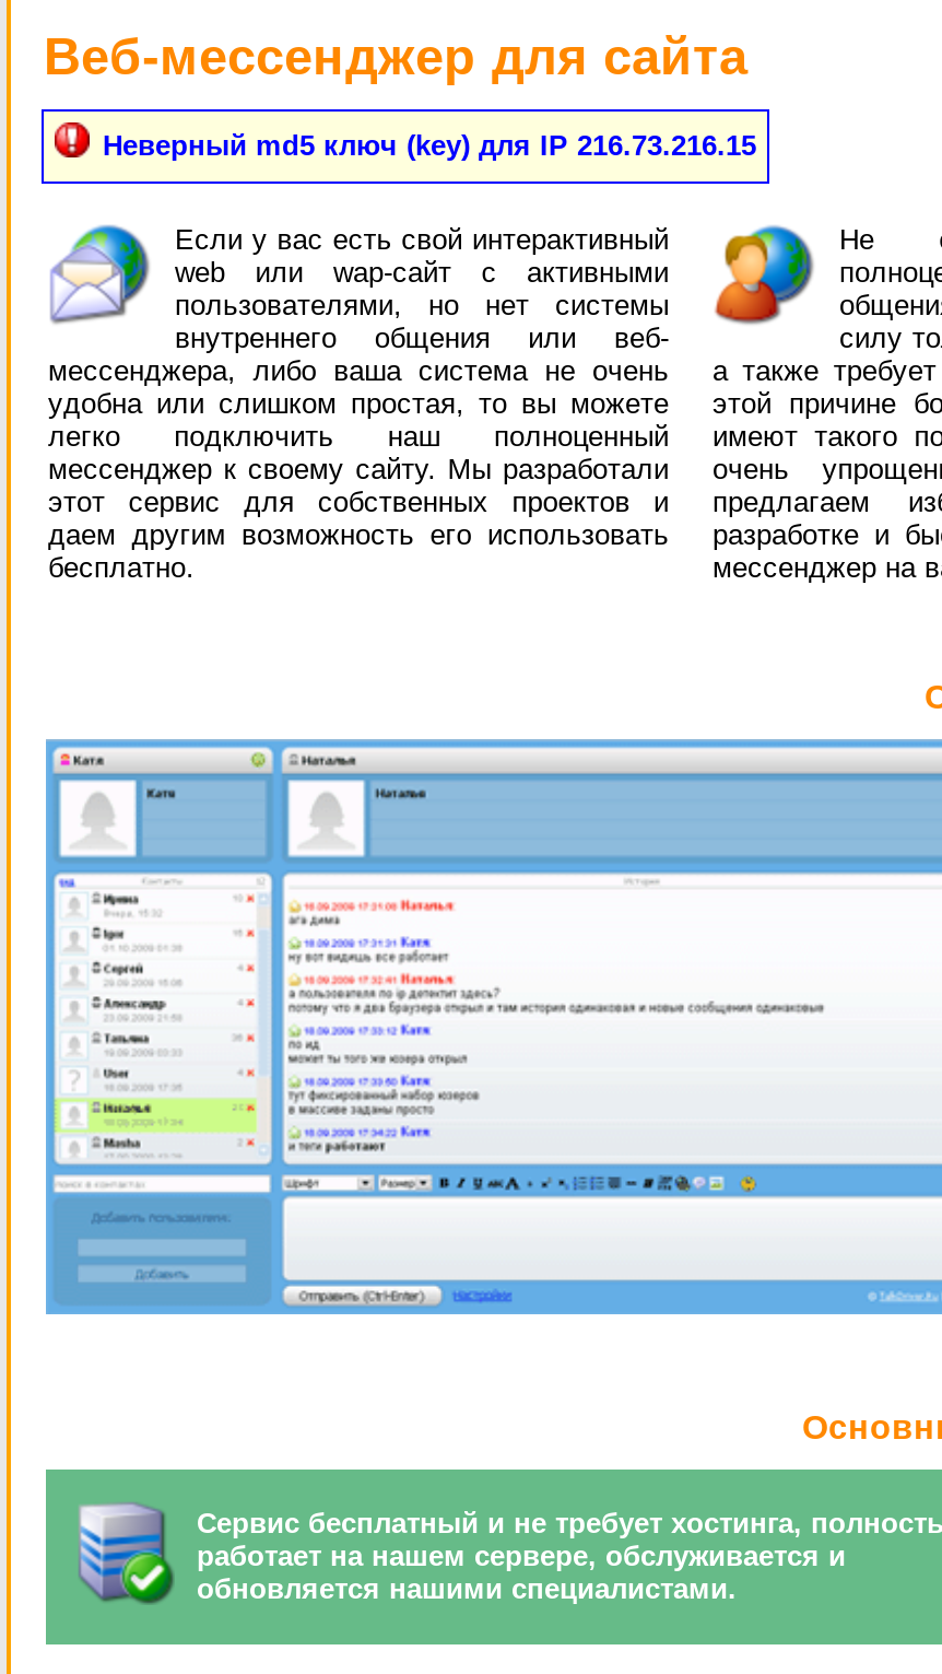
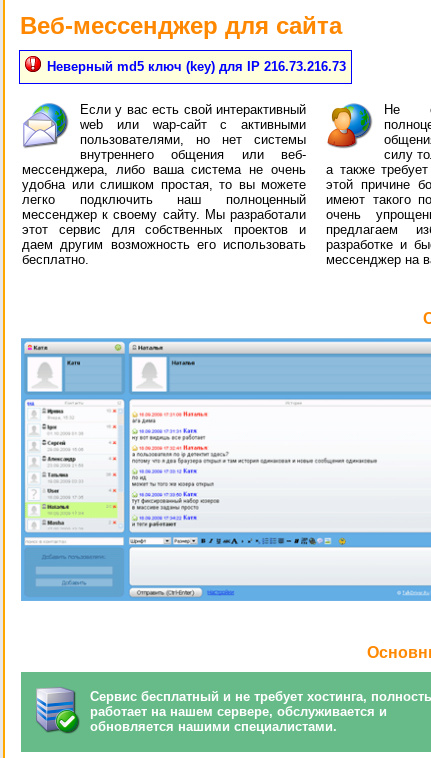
[103,129,756,162] Неверный md5 ключ (key) для IP 216.73.216.15 -> [47,59,346,74] Неверный md5 ключ (key) для IP 216.73.216.73

